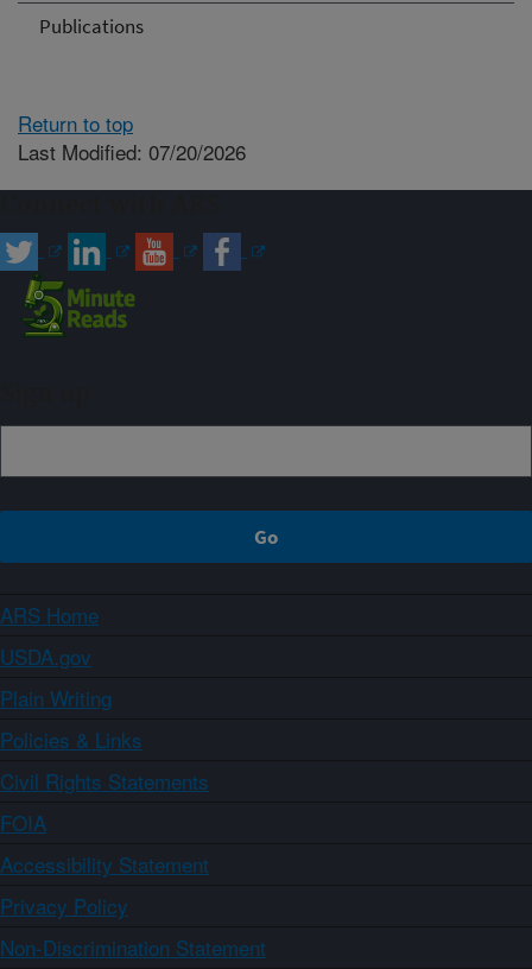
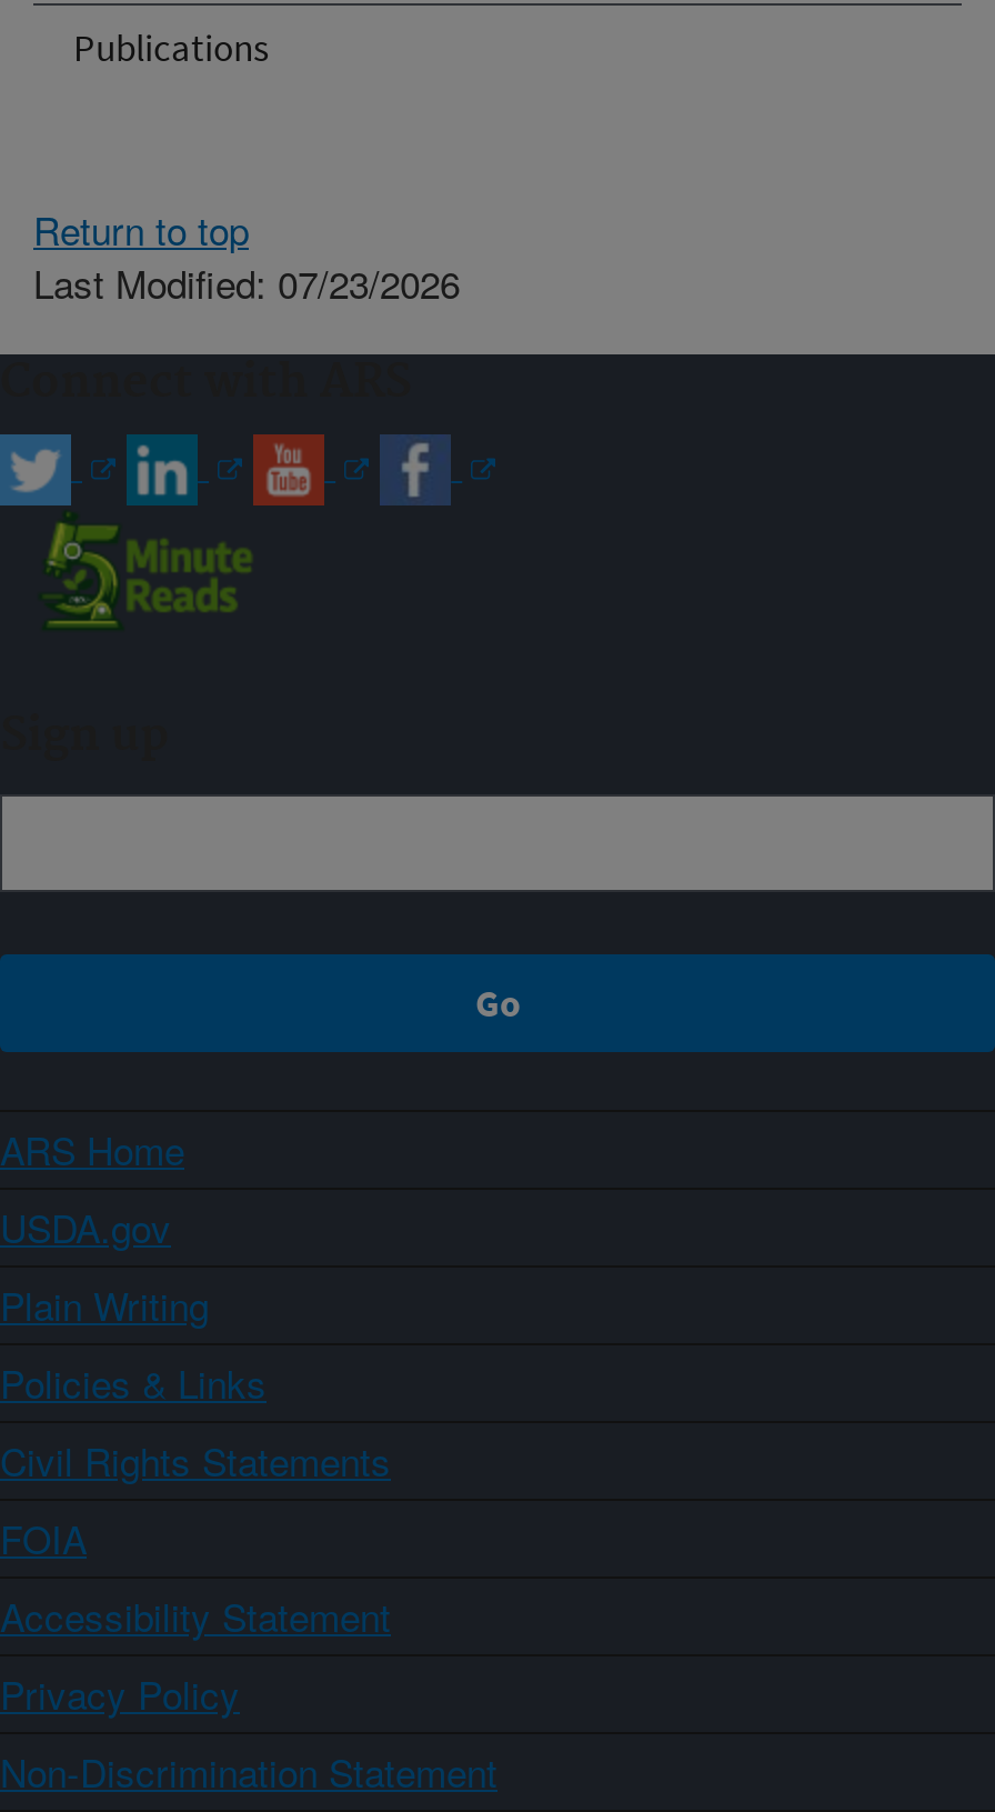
[18,136,246,166] Last Modified: 07/20/2026 -> [33,253,460,309] Last Modified: 07/23/2026

